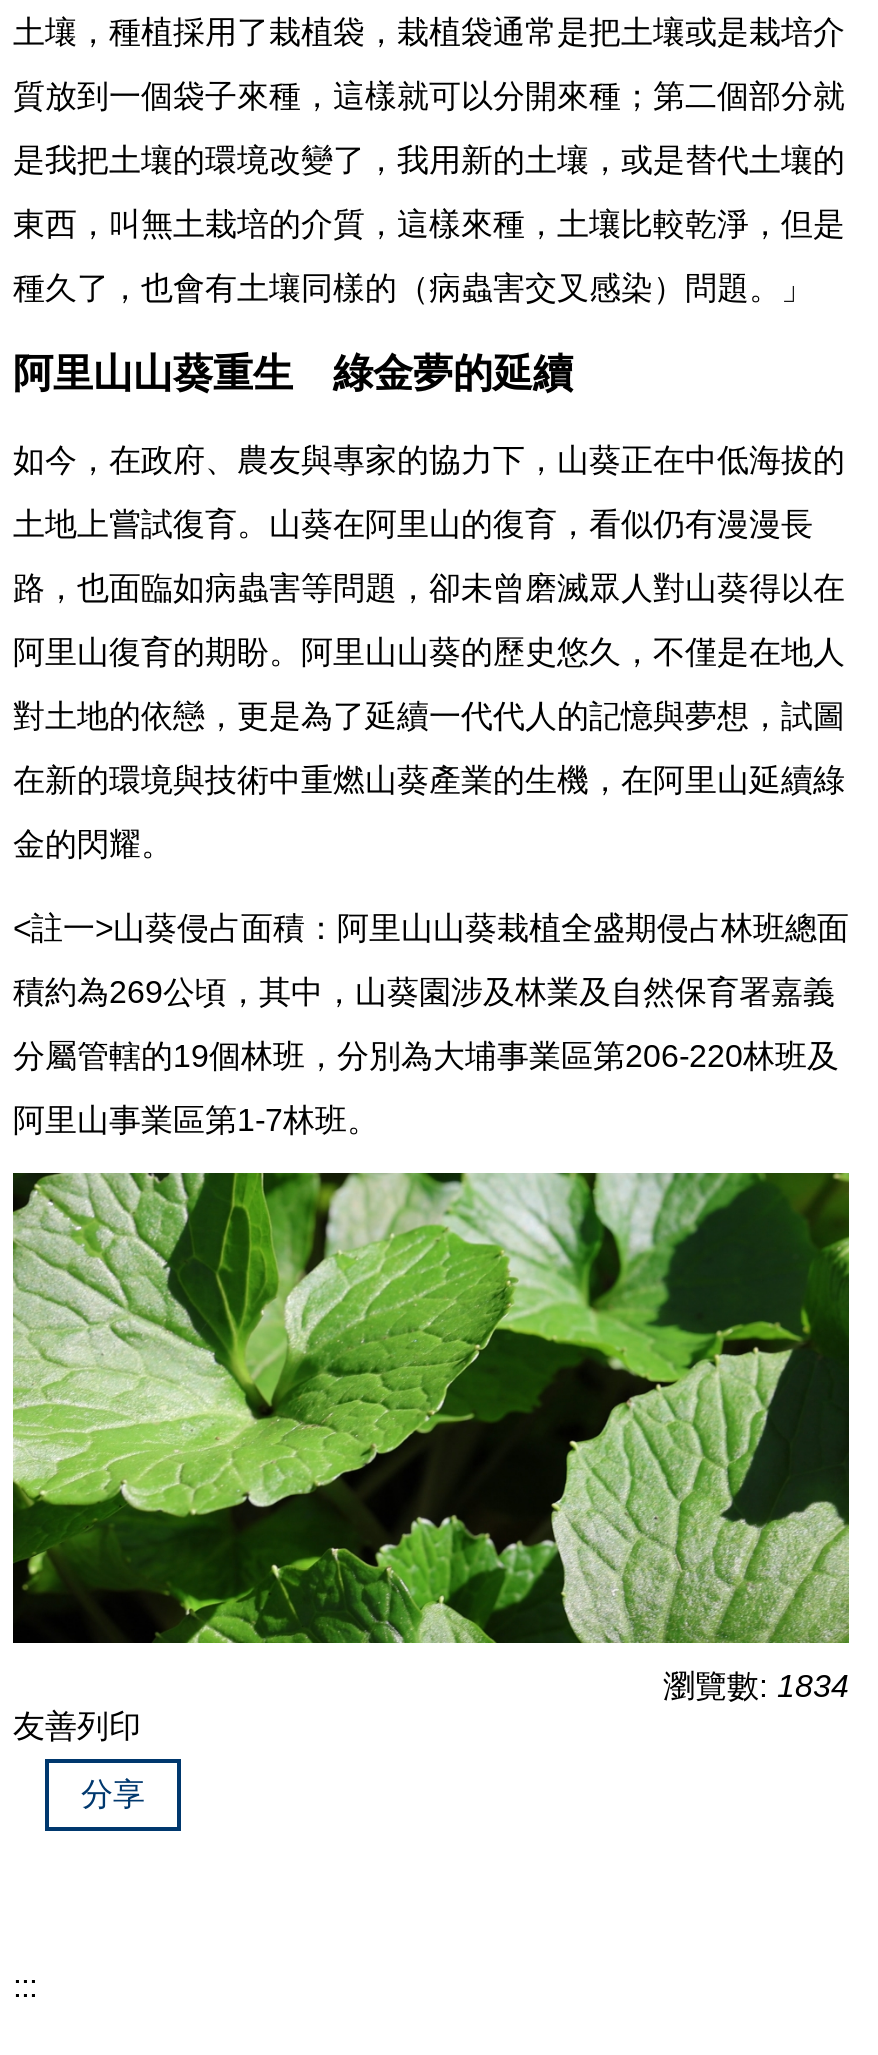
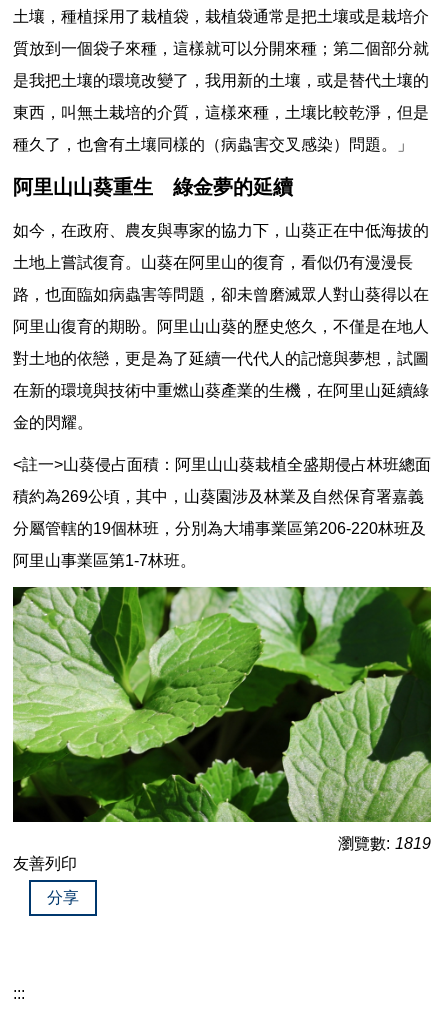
[663,1669,849,1703] 瀏覽數: 1834 -> [338,835,431,852] 瀏覽數: 1819

